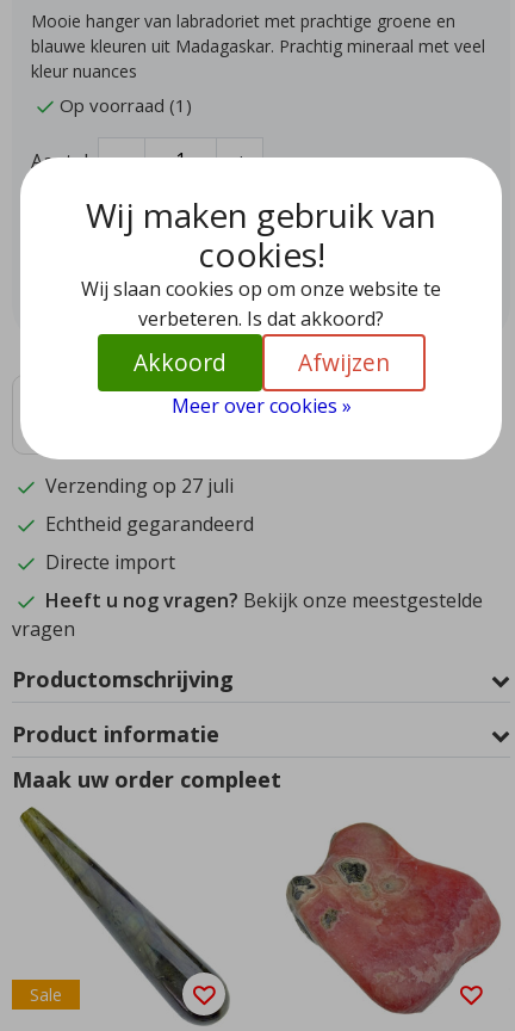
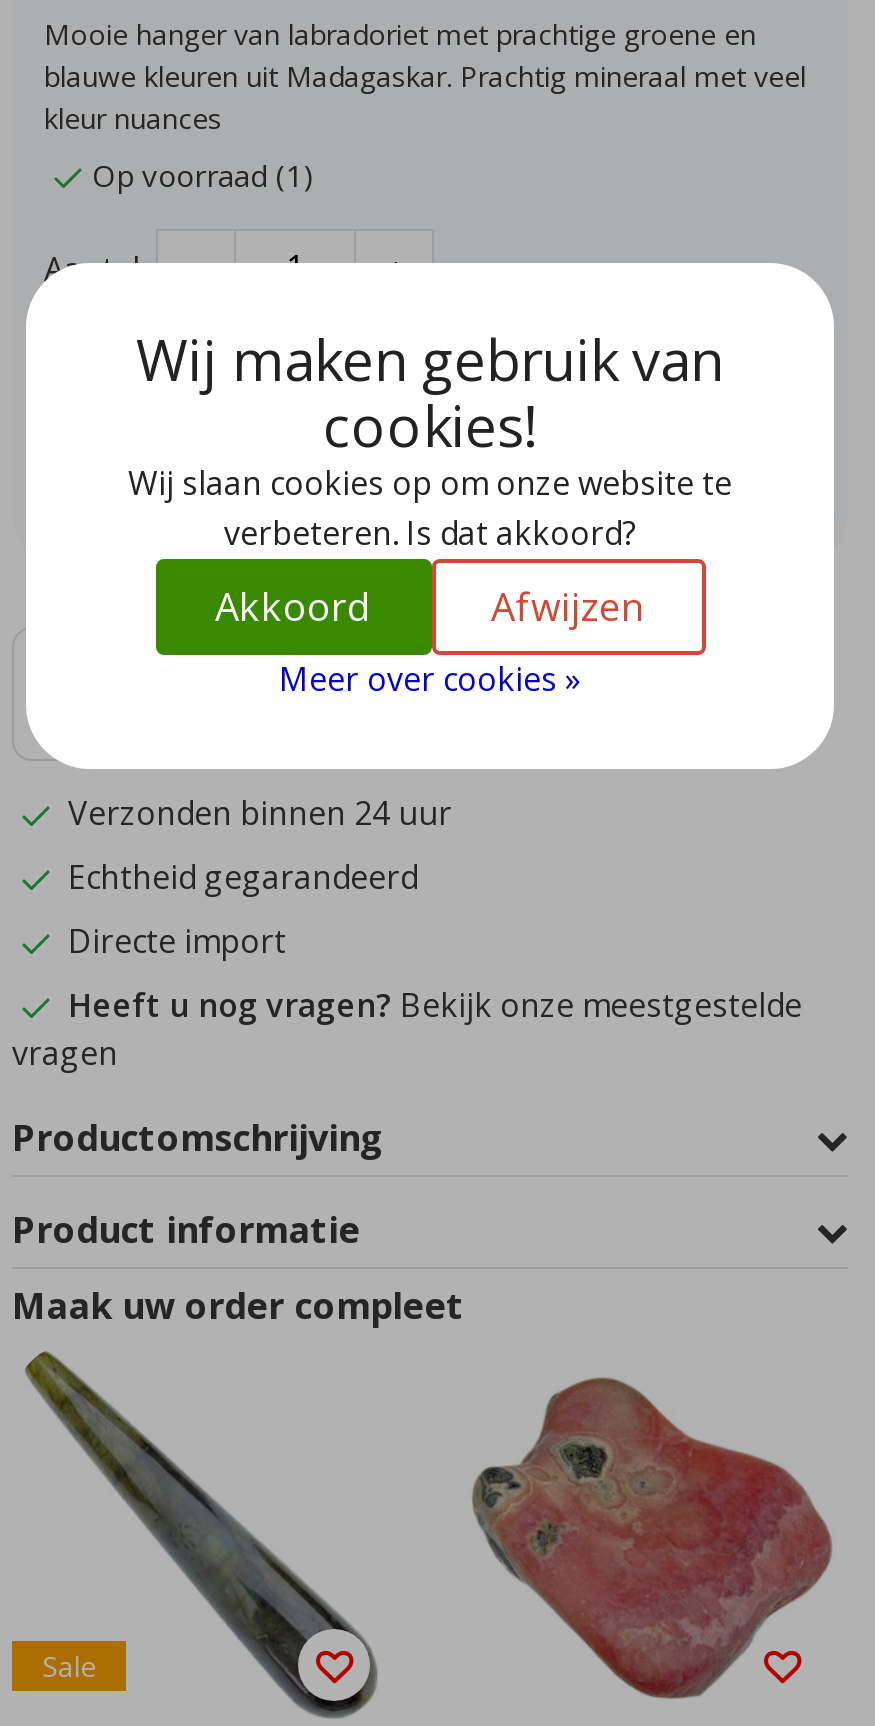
[41,473,234,499] Verzending op 27 juli -> [60,791,452,835] Verzonden binnen 24 uur

